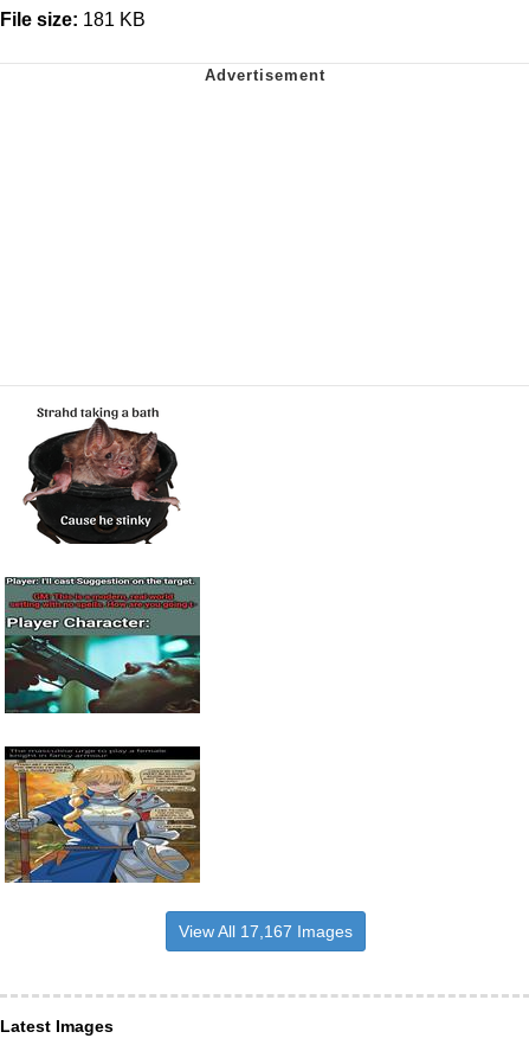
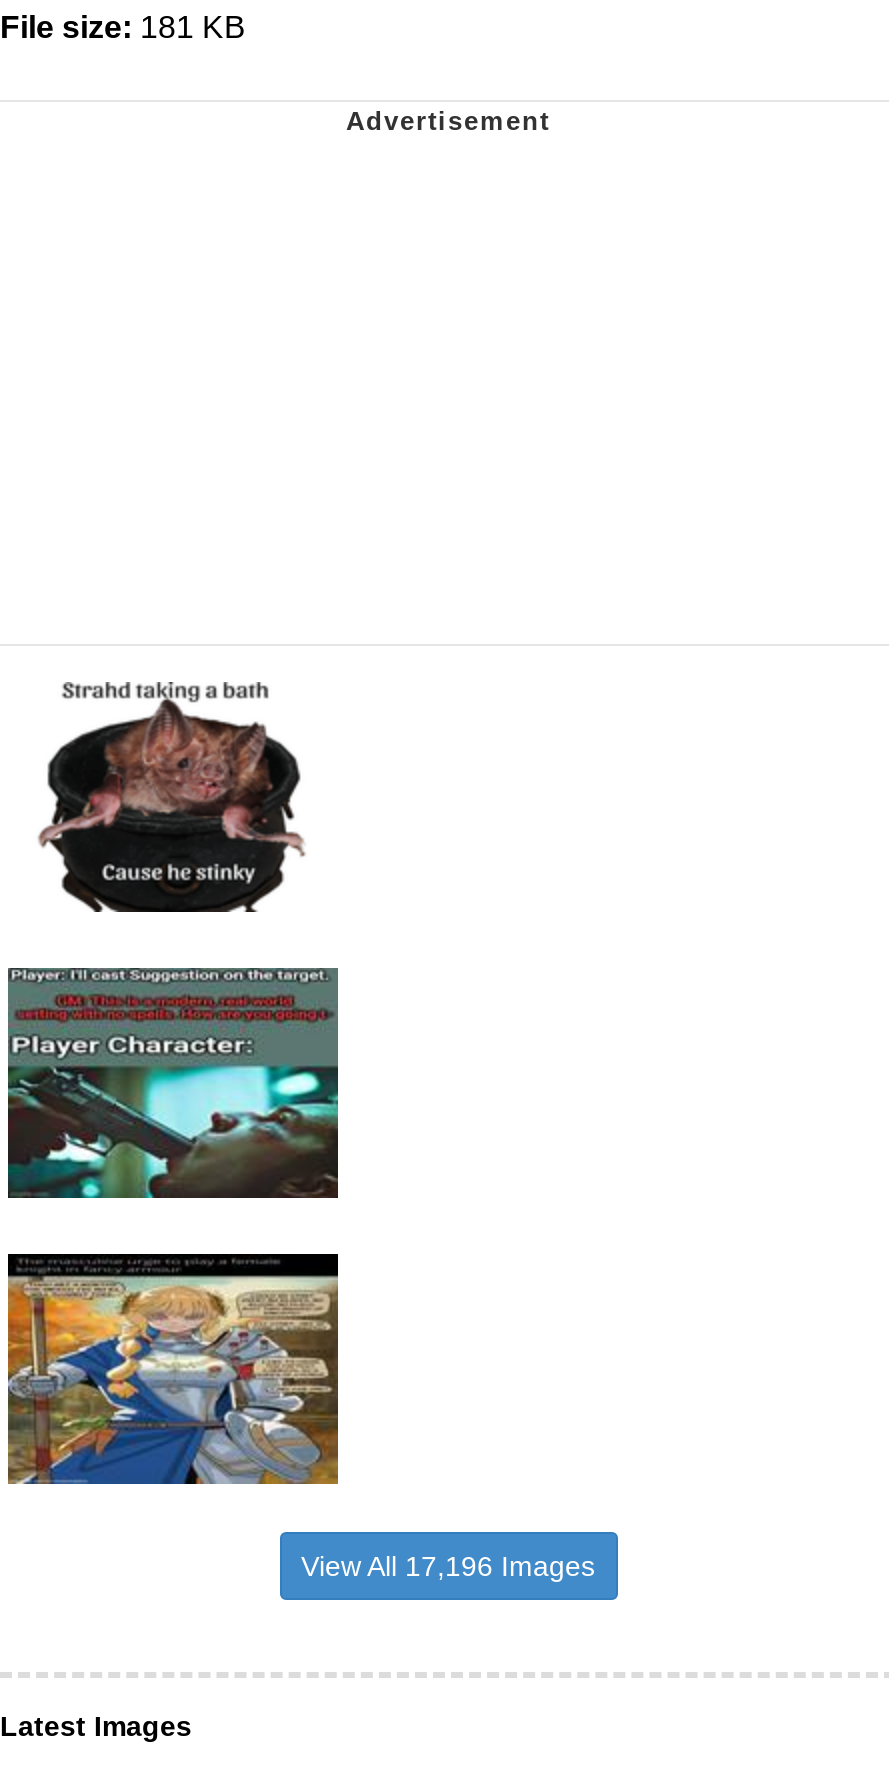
[178,922,352,941] View All 17,167 Images -> [301,1551,595,1583] View All 17,196 Images

